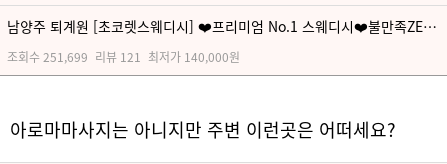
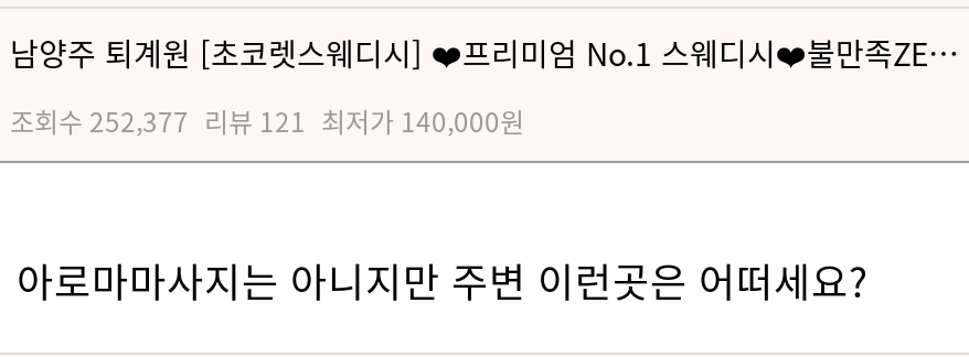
[7,48,240,65] 조회수 251,699 리뷰 121 최저가 140,000원 -> [10,101,524,139] 조회수 252,377 리뷰 121 최저가 140,000원

